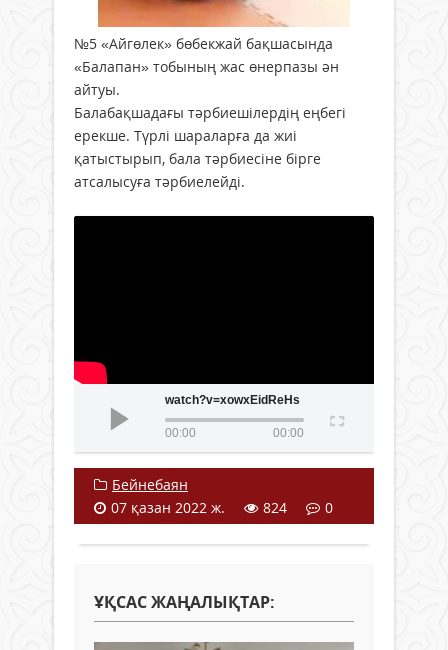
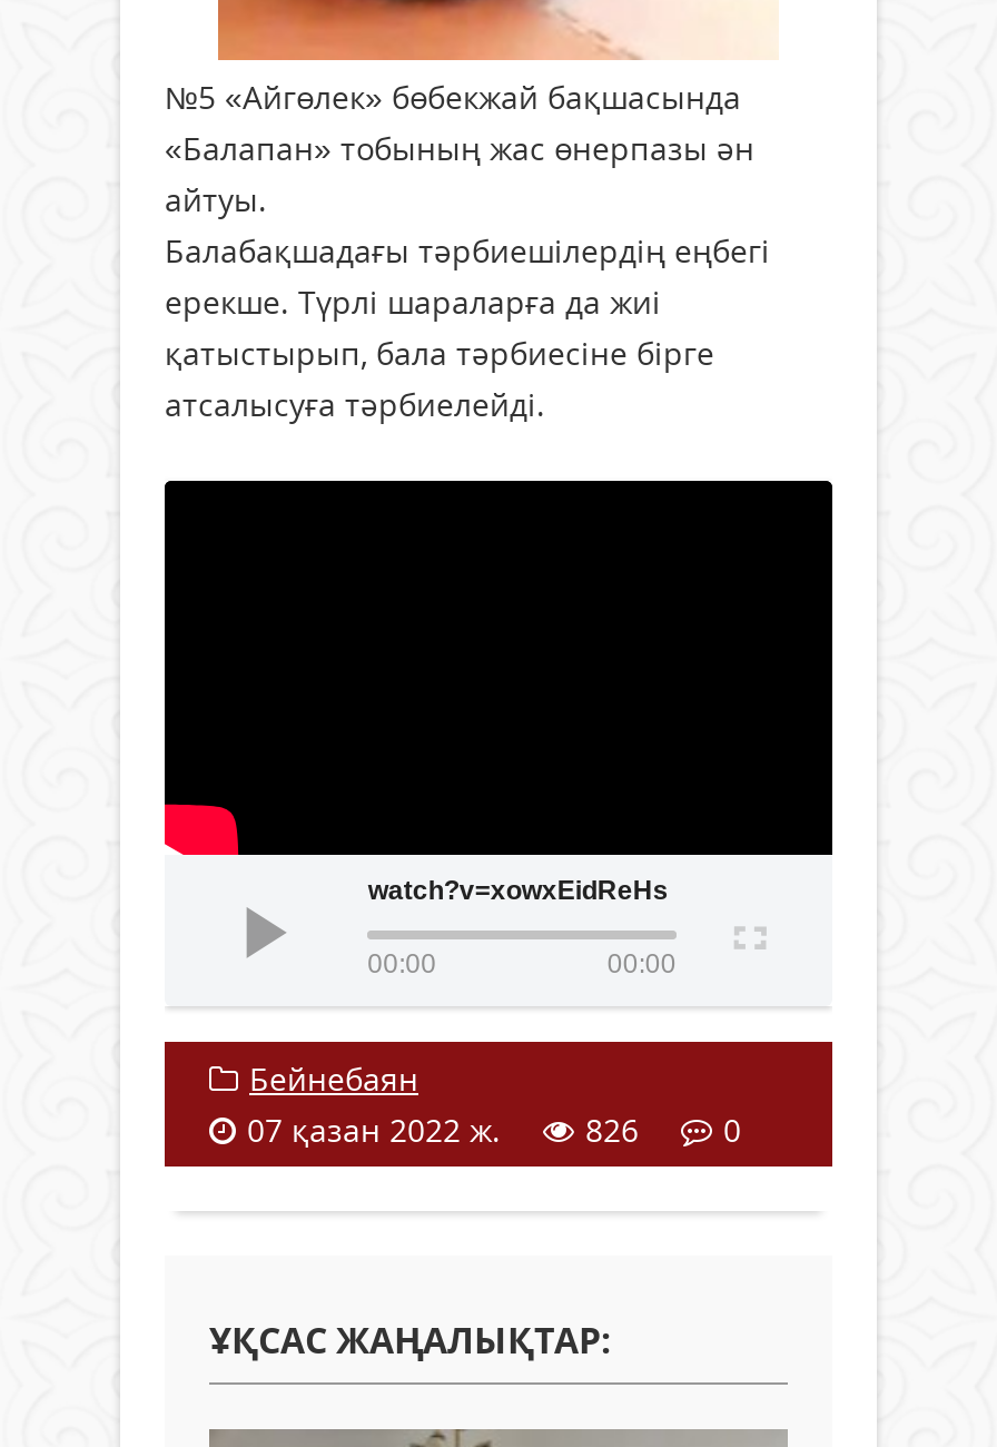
[111,498,333,517] 07 қазан 2022 ж. 824 0 -> [247,1110,741,1152] 07 қазан 2022 ж. 826 0

